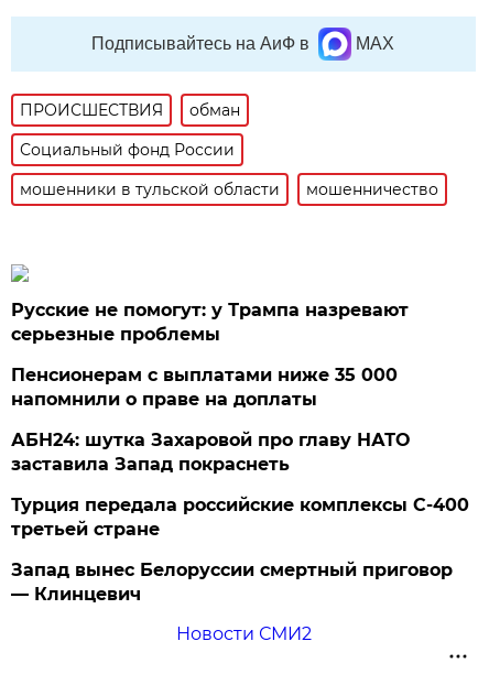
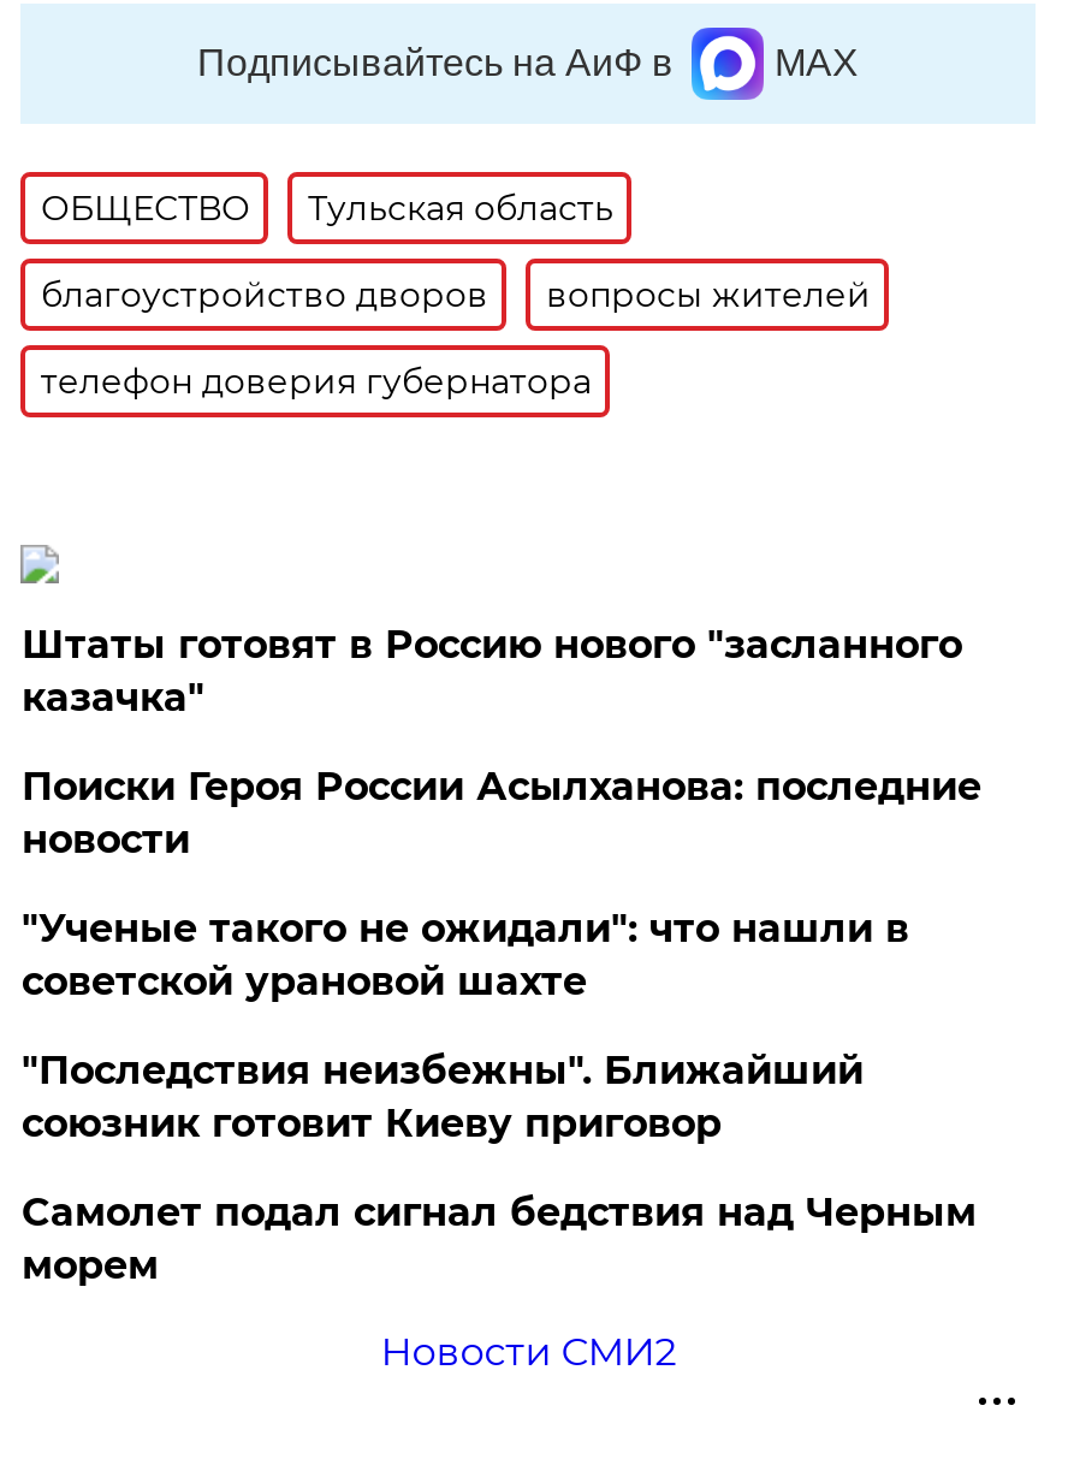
[20,100,241,120] ПРОИСШЕСТВИЯ | обман -> [41,186,613,230] ОБЩЕСТВО | Тульская область
[20,140,235,160] Социальный фонд России -> [41,273,871,316] благоустройство дворов | вопросы жителей
[20,180,439,199] мошенники в тульской области | мошенничество -> [41,360,591,403] телефон доверия губернатора
[11,300,409,345] Русские не помогут: у Трампа назревают | серьезные проблемы -> [21,622,962,720] Штаты готовят в Россию нового "засланного | казачка"
[11,365,398,410] Пенсионерам с выплатами ниже 35 000 | напомнили о праве на доплаты -> [21,764,981,862] Поиски Героя России Асылханова: последние | новости
[11,430,410,475] АБН24: шутка Захаровой про главу НАТО | заставила Запад покраснеть -> [21,906,909,1004] "Ученые такого не ожидали": что нашли в | советской урановой шахте
[11,494,470,540] Турция передала российские комплексы С-400 | третьей стране -> [21,1048,863,1146] "Последствия неизбежны". Ближайший | союзник готовит Киеву приговор
[11,559,453,605] Запад вынес Белоруссии смертный приговор | — Клинцевич -> [21,1190,976,1288] Самолет подал сигнал бедствия над Черным | морем

